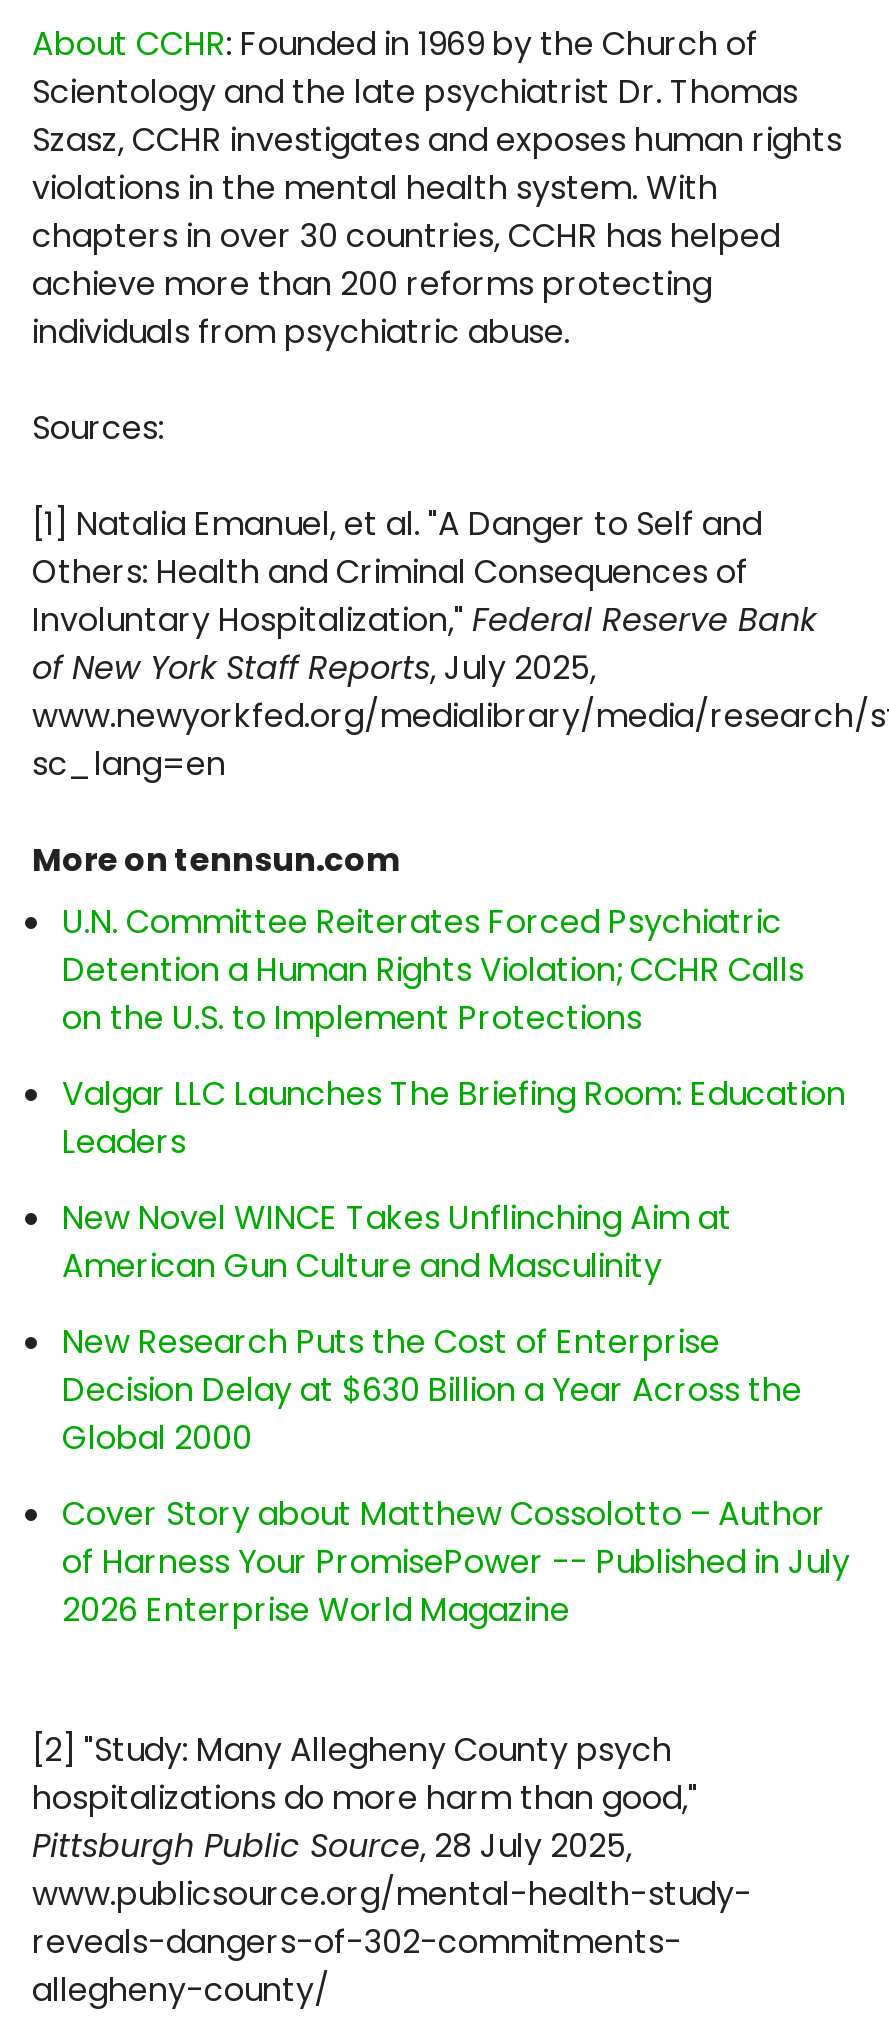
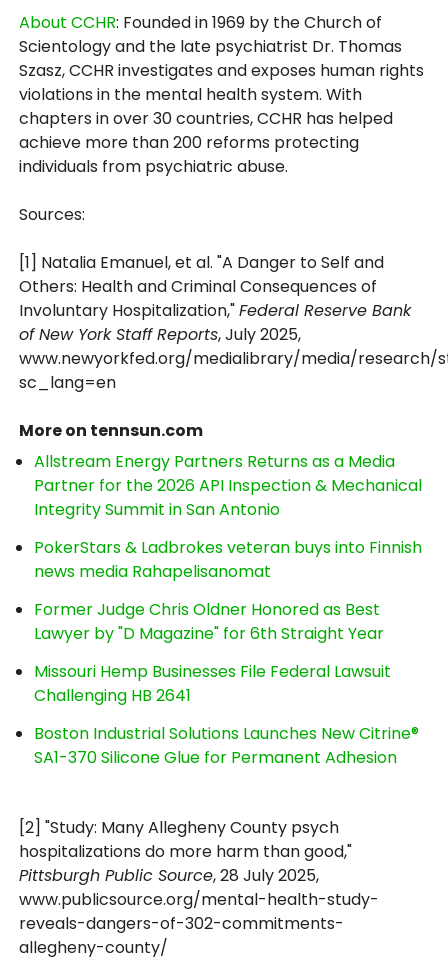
[62,899,804,1041] U.N. Committee Reiterates Forced Psychiatric | Detention a Human Rights Violation; CCHR Calls | on the U.S. to Implement Protections -> [34,450,422,521] Allstream Energy Partners Returns as a Media | Partner for the 2026 API Inspection & Mechanical | Integrity Summit in San Antonio
[62,1071,846,1165] Valgar LLC Launches The Briefing Room: Education | Leaders -> [34,536,422,583] PokerStars & Ladbrokes veteran buys into Finnish | news media Rahapelisanomat
[62,1195,732,1289] New Novel WINCE Takes Unflinching Aim at | American Gun Culture and Masculinity -> [34,598,384,645] Former Judge Chris Oldner Honored as Best | Lawyer by "D Magazine" for 6th Straight Year
[62,1319,802,1461] New Research Puts the Cost of Enterprise | Decision Delay at $630 Billion a Year Across the | Global 2000 -> [34,660,391,707] Missouri Hemp Businesses File Federal Lawsuit | Challenging HB 2641
[62,1491,850,1633] Cover Story about Matthew Cossolotto – Author | of Harness Your PromisePower -- Published in July | 2026 Enterprise World Magazine -> [34,722,419,769] Boston Industrial Solutions Launches New Citrine® | SA1-370 Silicone Glue for Permanent Adhesion

